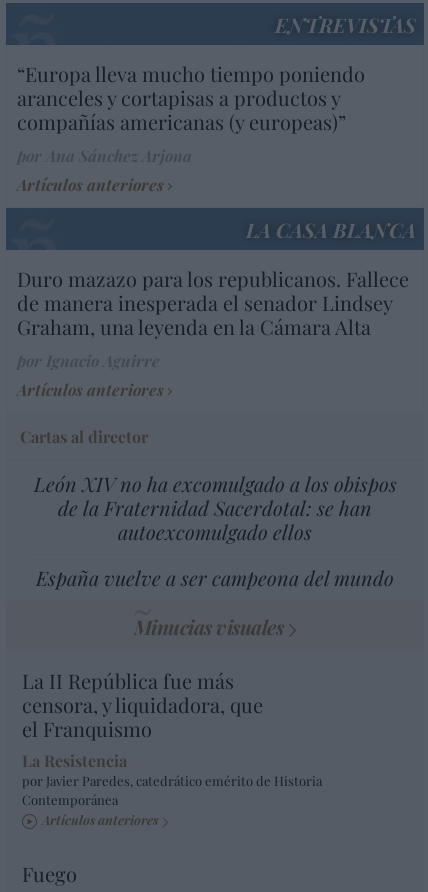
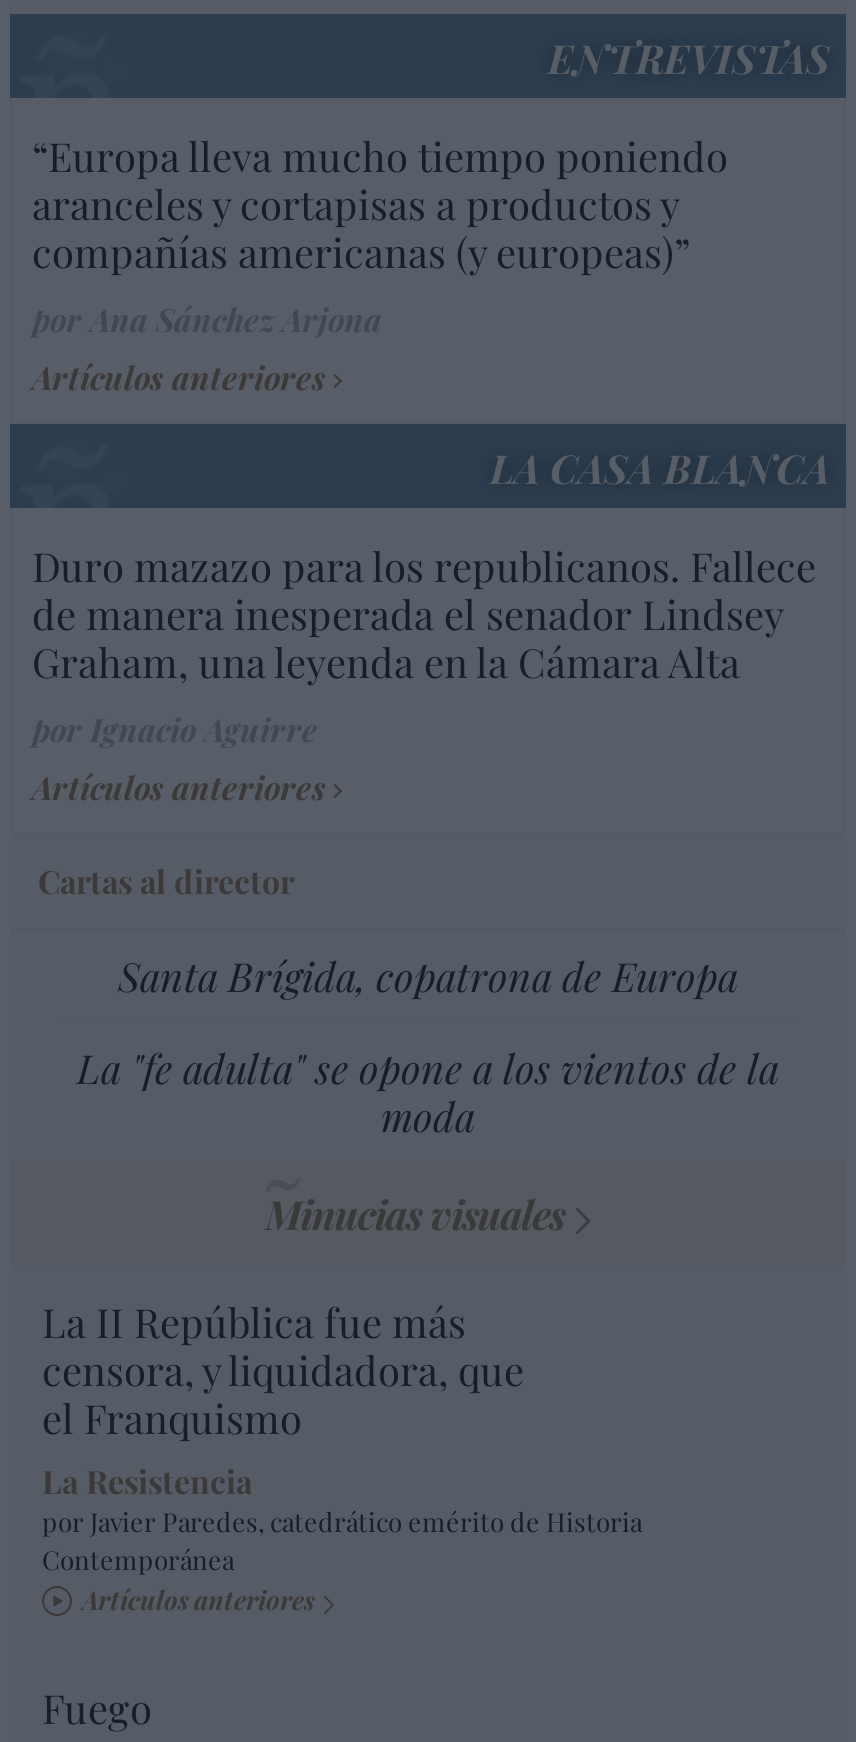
[33,470,396,545] León XIV no ha excomulgado a los obispos | de la Fraternidad Sacerdotal: se han | autoexcomulgado ellos -> [118,949,738,1003] Santa Brígida, copatrona de Europa
[36,564,394,591] España vuelve a ser campeona del mundo -> [77,1041,779,1143] La "fe adulta" se opone a los vientos de la | moda

